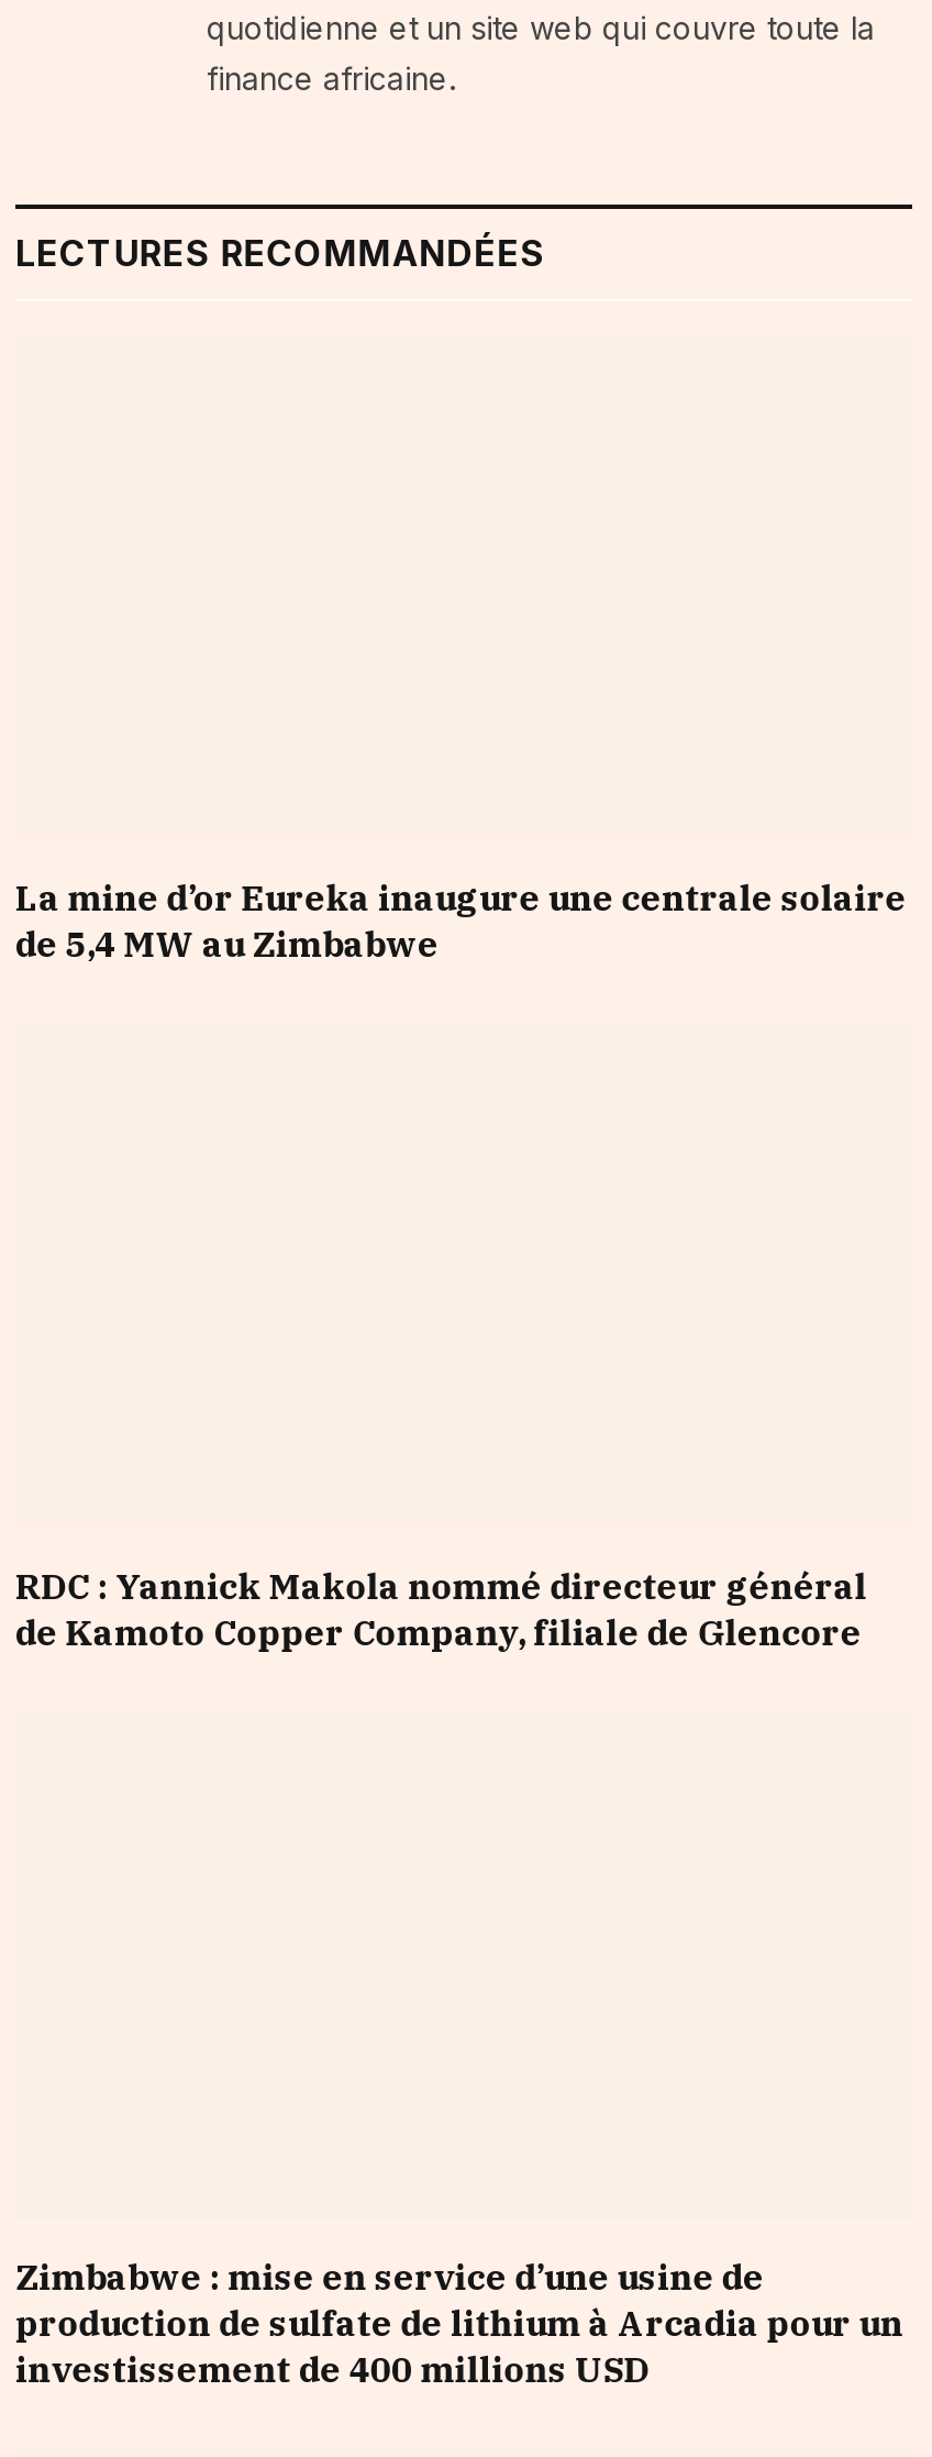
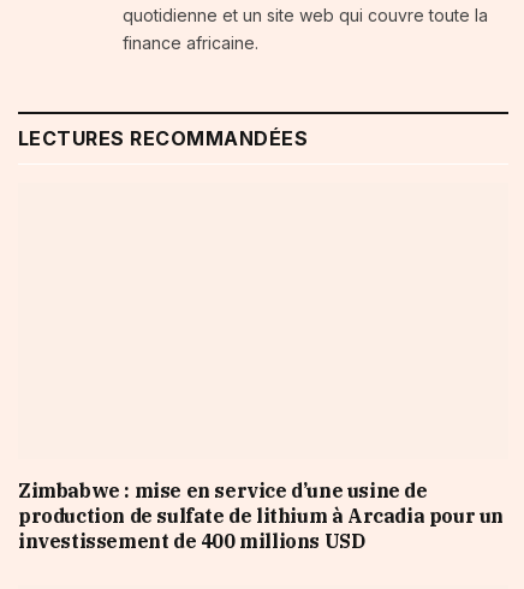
[15,875,907,965] La mine d’or Eureka inaugure une centrale solaire | de 5,4 MW au Zimbabwe -> none
[15,1565,867,1655] RDC : Yannick Makola nommé directeur général | de Kamoto Copper Company, filiale de Glencore -> none

